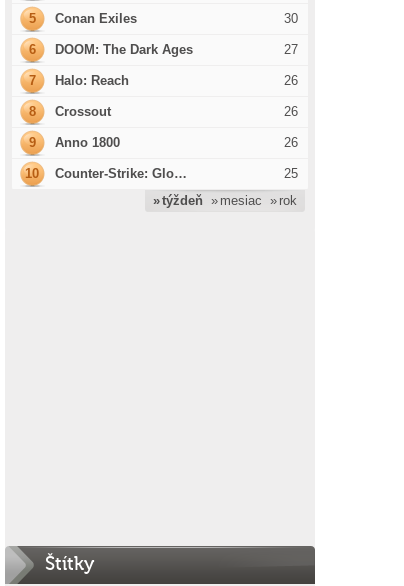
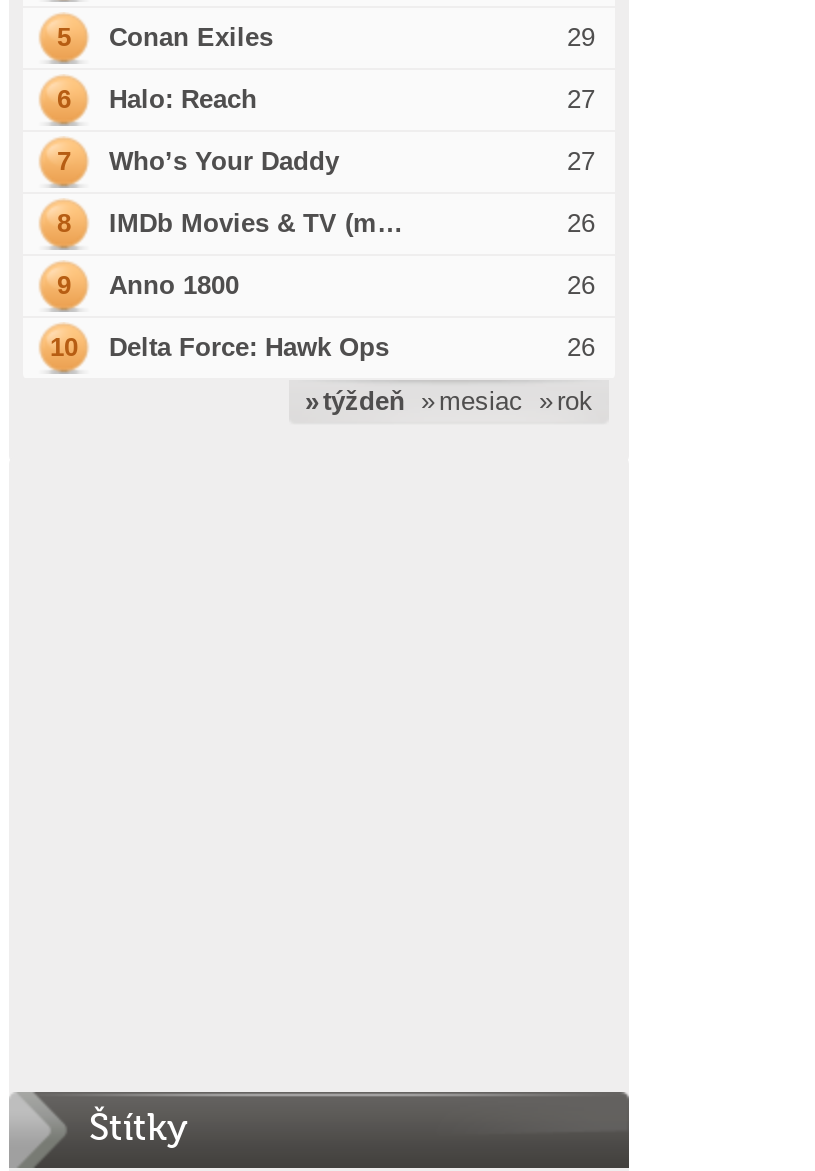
[284,11,298,26] 30 -> [567,21,595,51] 29
[55,42,193,57] DOOM: The Dark Ages -> [109,83,257,113] Halo: Reach
[55,73,298,88] Halo: Reach | 26 -> [109,145,595,175] Who’s Your Daddy | 27
[55,104,111,119] Crossout -> [109,207,403,237] IMDb Movies & TV (m…
[55,166,298,181] Counter-Strike: Glo… | 25 -> [109,331,595,361] Delta Force: Hawk Ops | 26

